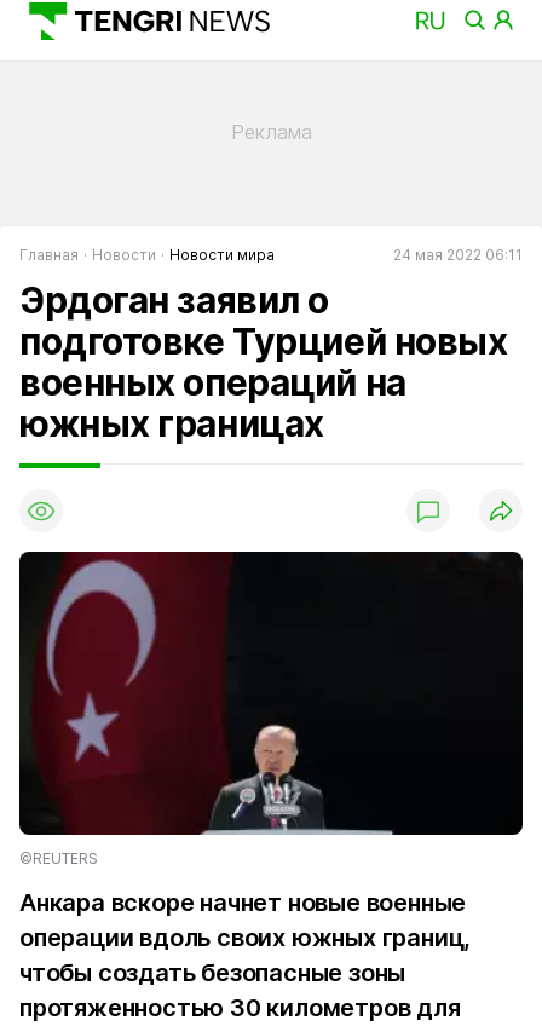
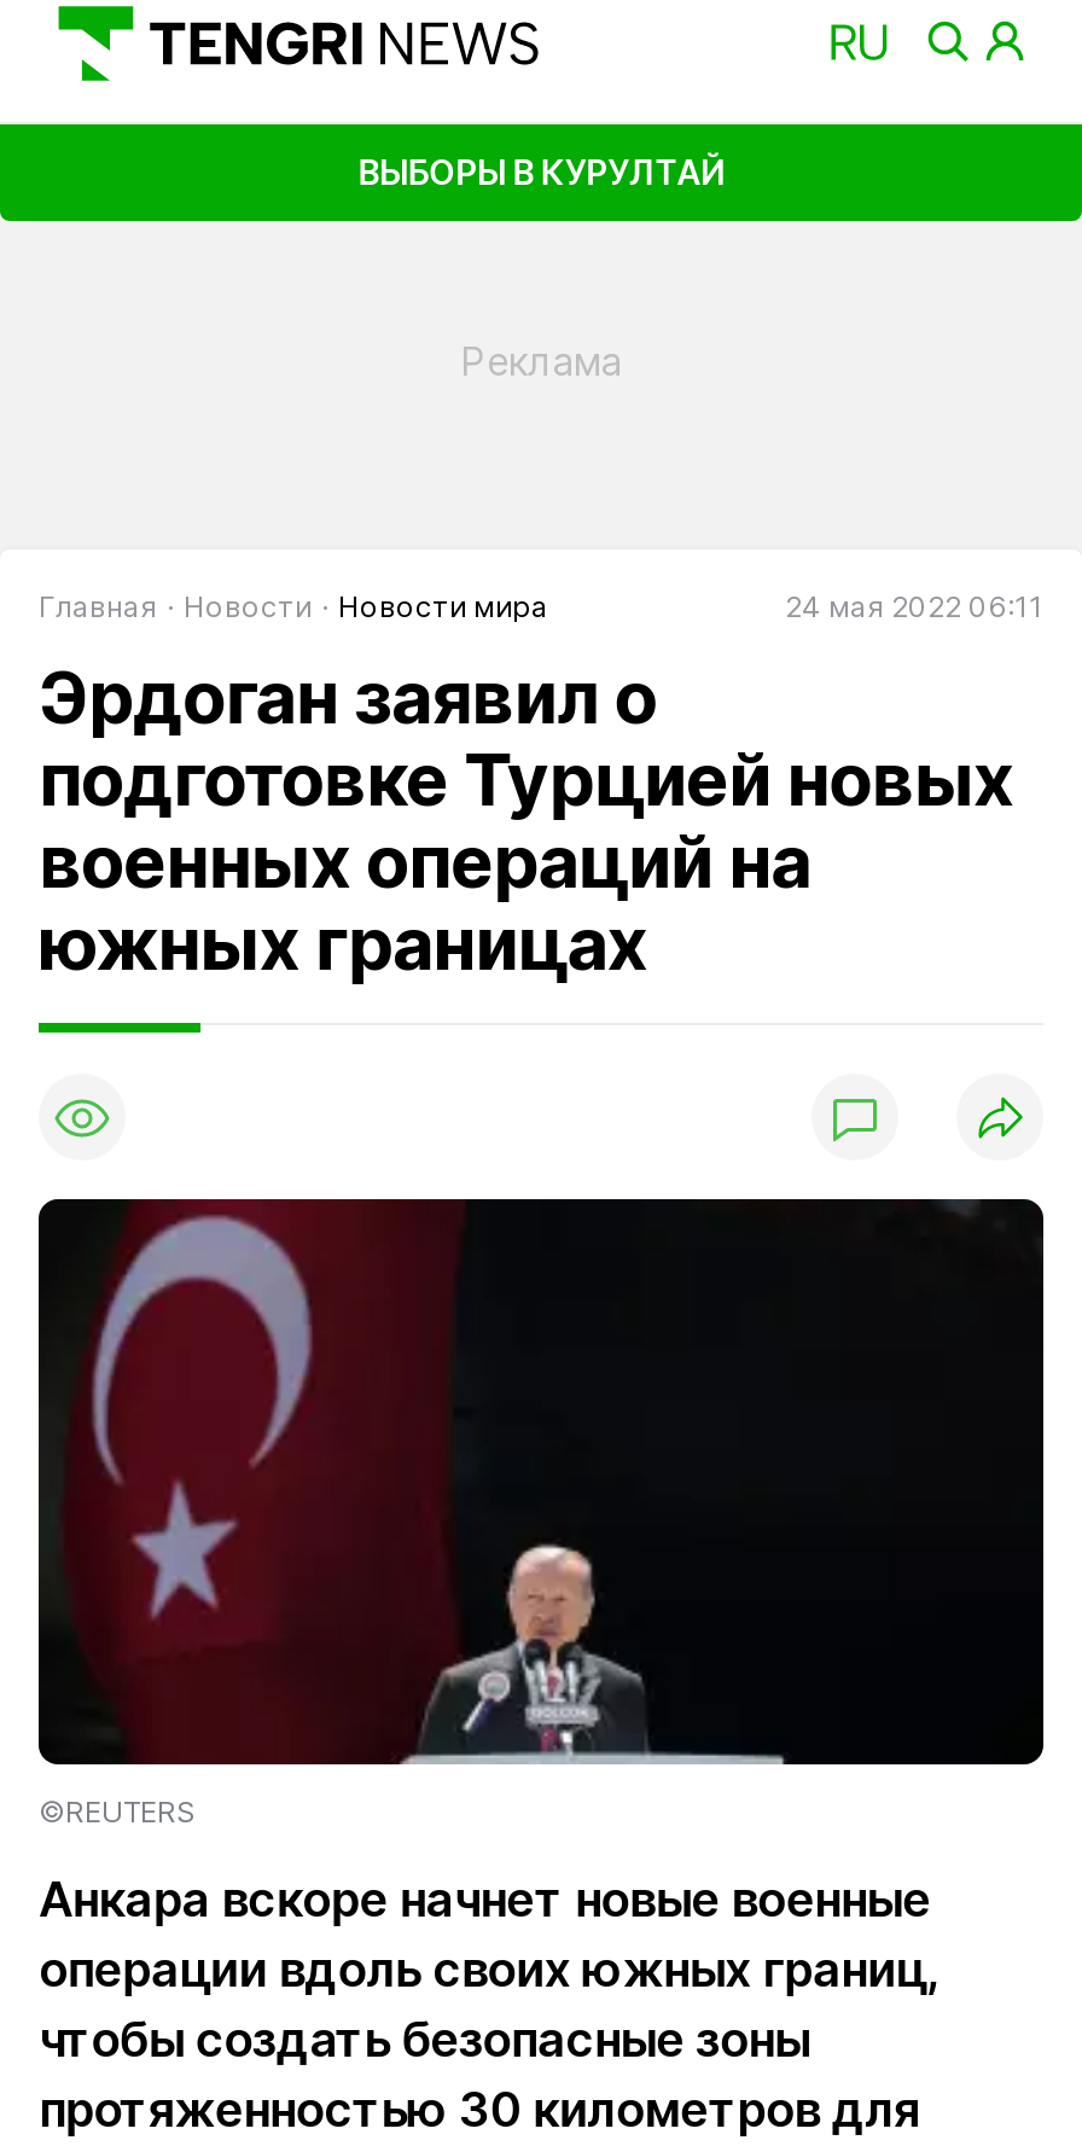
none -> [358,150,724,191] ВЫБОРЫ В КУРУЛТАЙ

